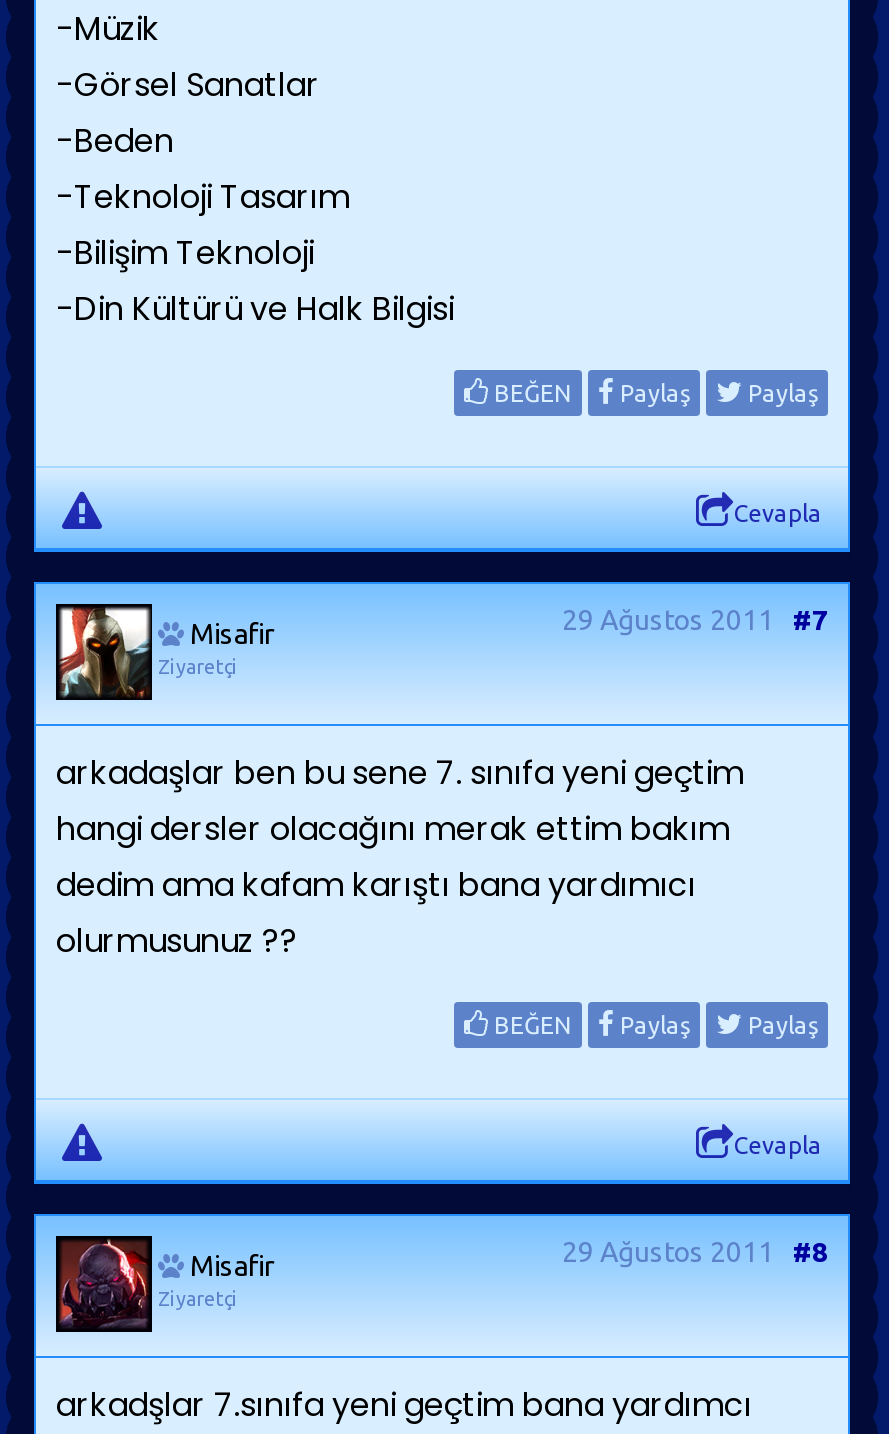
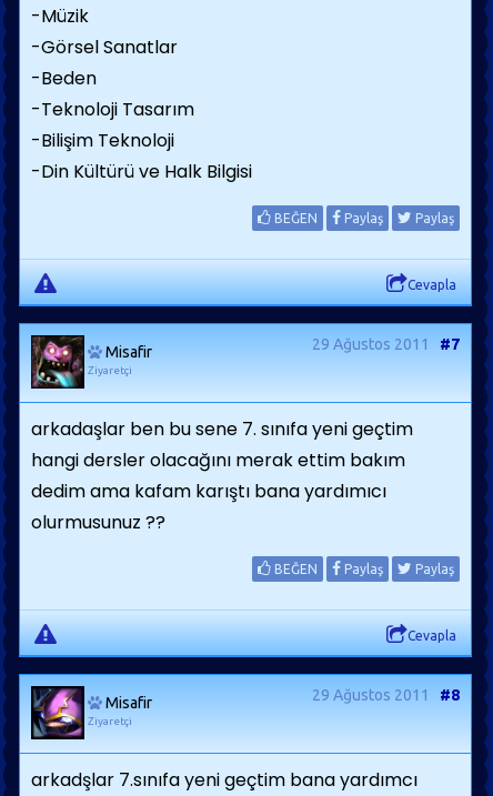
[58,608,152,700] [image] -> [32,336,84,389] [image]
[58,1240,148,1326] [image] -> [32,688,82,737] [image]

